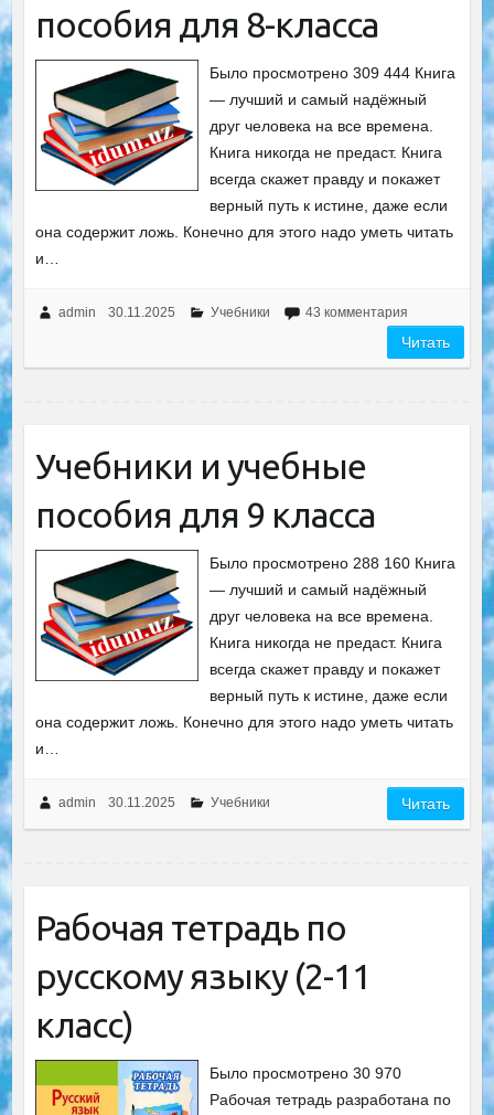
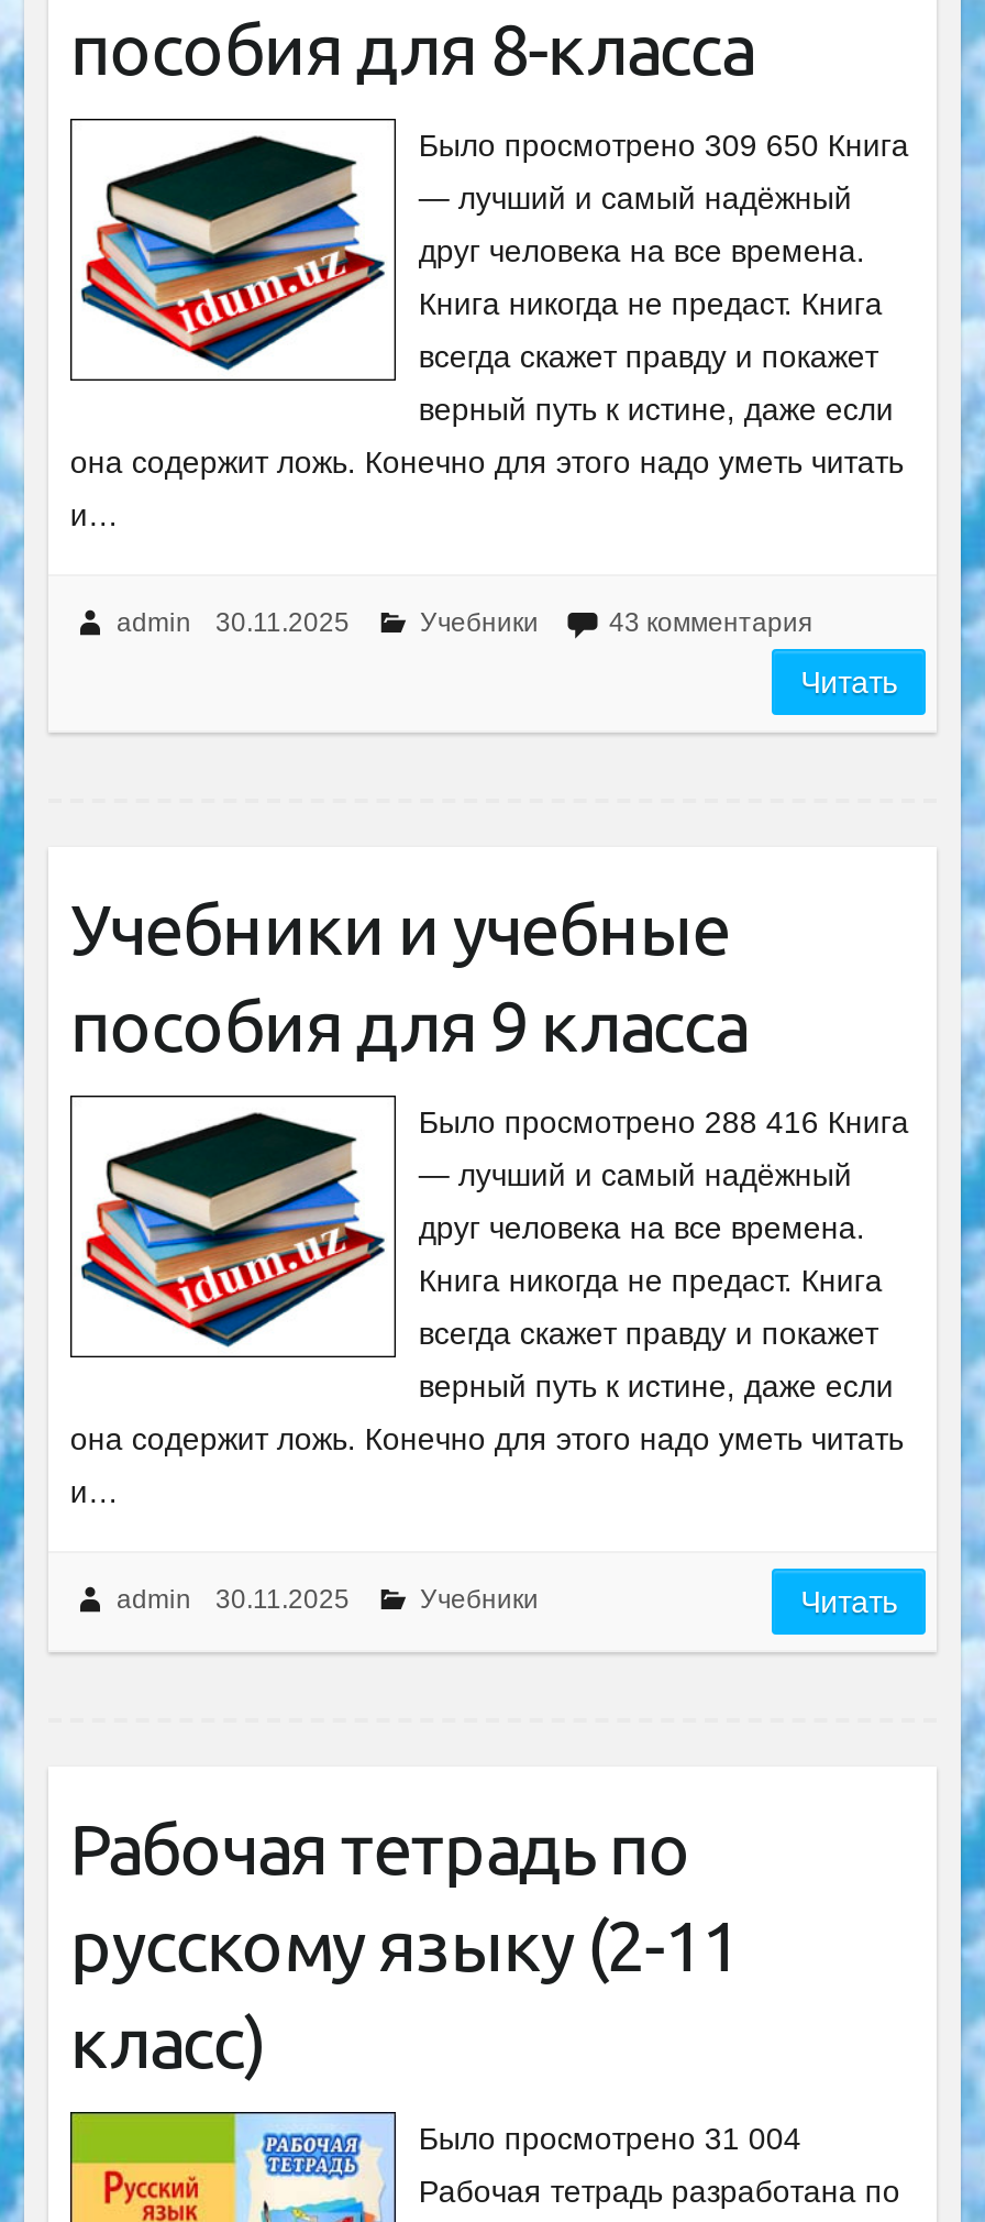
[210,64,456,82] Было просмотрено 309 444 Книга -> [418,128,909,163] Было просмотрено 309 650 Книга
[210,554,456,572] Было просмотрено 288 160 Книга -> [418,1104,909,1140] Было просмотрено 288 416 Книга
[210,1064,402,1082] Было просмотрено 30 970 -> [418,2121,801,2156] Было просмотрено 31 004

